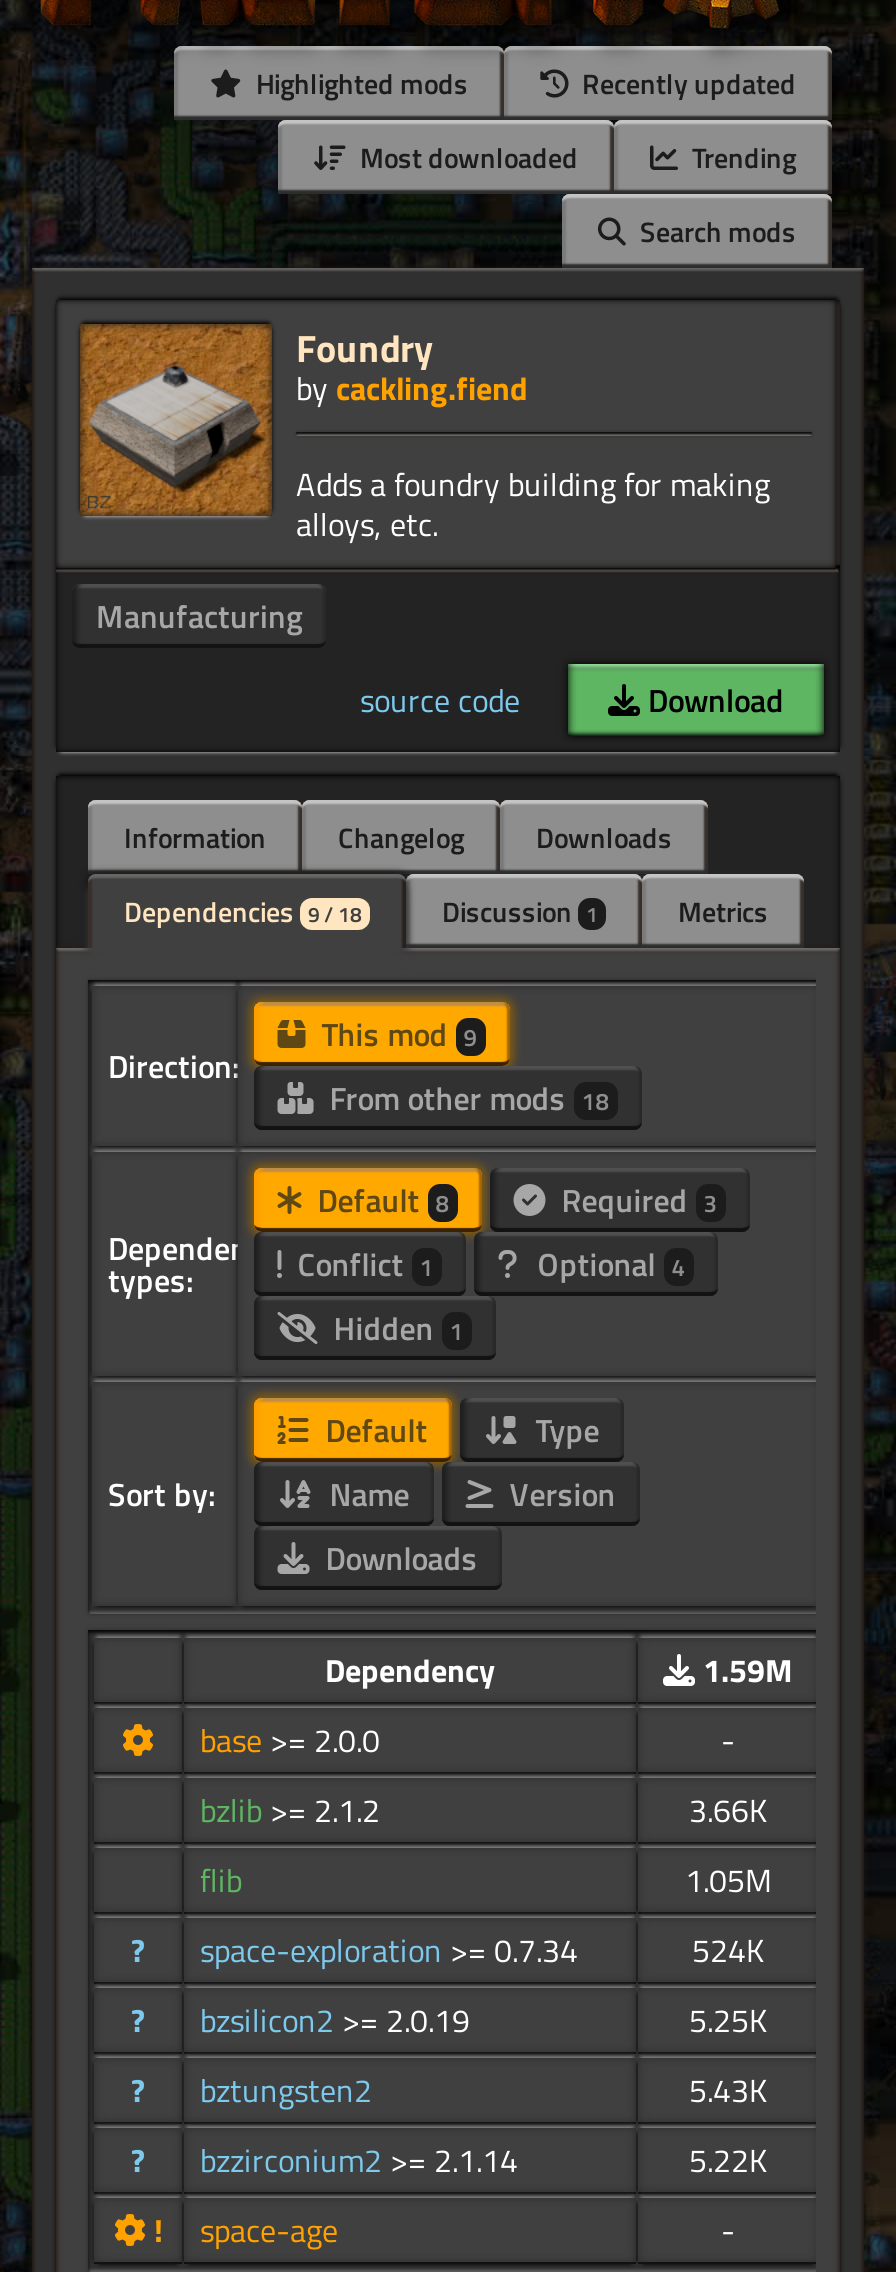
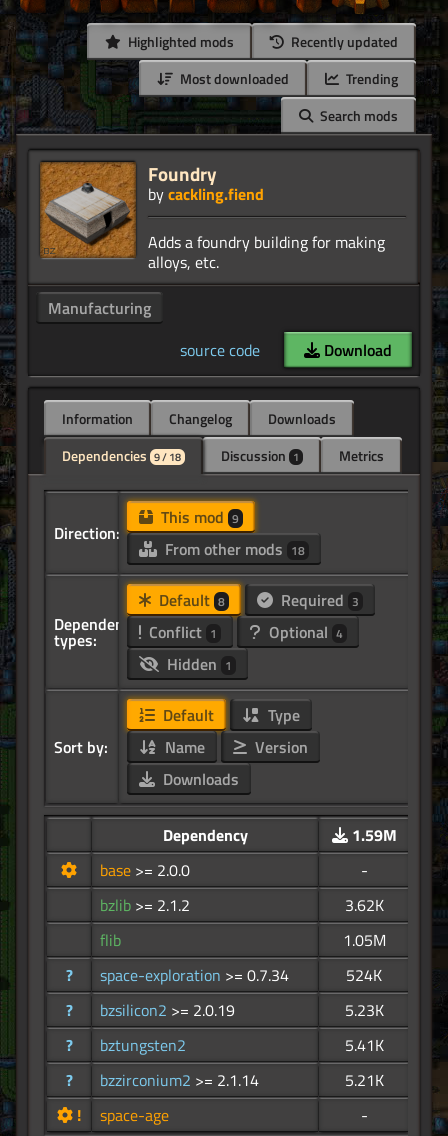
[689,1787,767,1835] 3.66K -> [344,893,383,917] 3.62K
[689,1997,767,2045] 5.25K -> [344,998,383,1022] 5.23K
[689,2067,767,2115] 5.43K -> [344,1033,383,1057] 5.41K
[689,2137,767,2185] 5.22K -> [344,1068,383,1092] 5.21K

